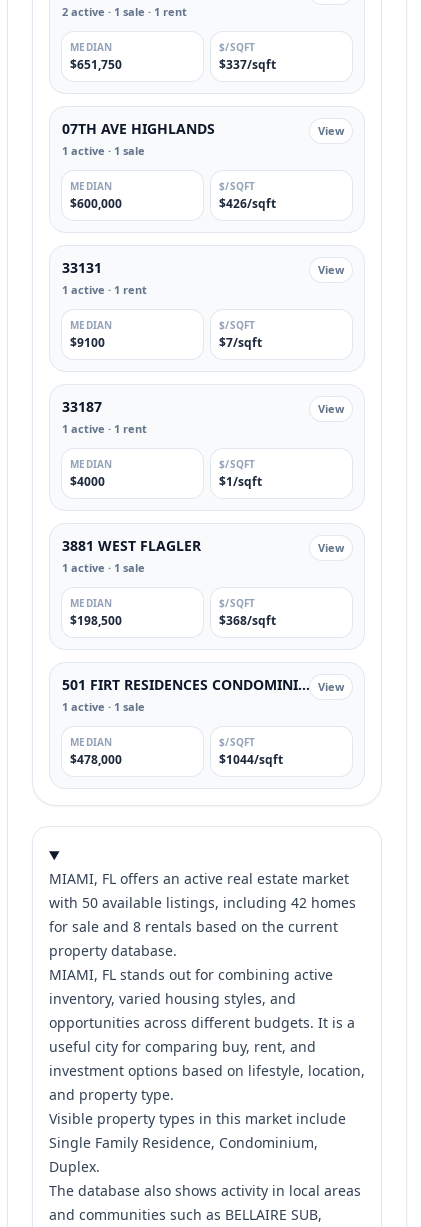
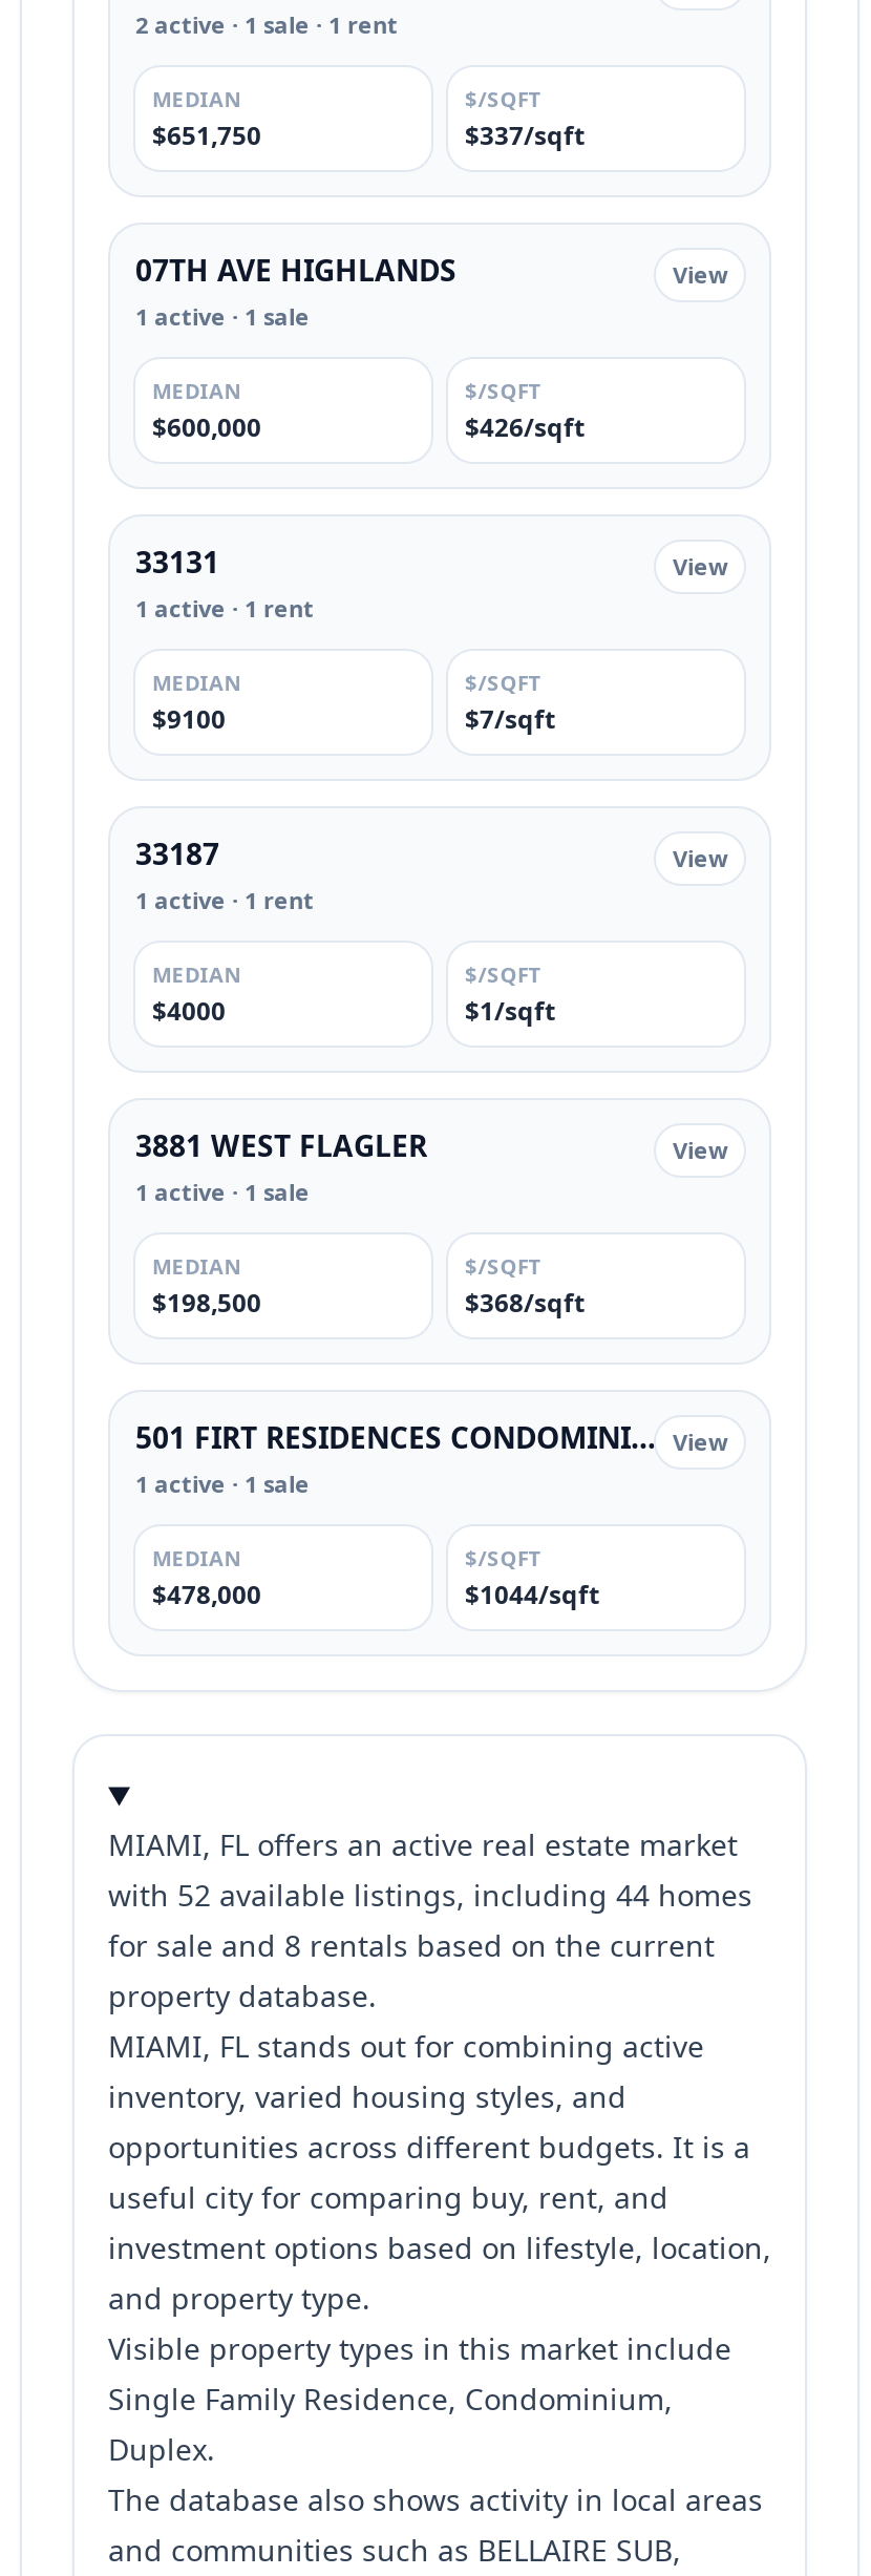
[49,893,356,912] with 50 available listings, including 42 homes -> [108,1875,752,1915] with 52 available listings, including 44 homes

